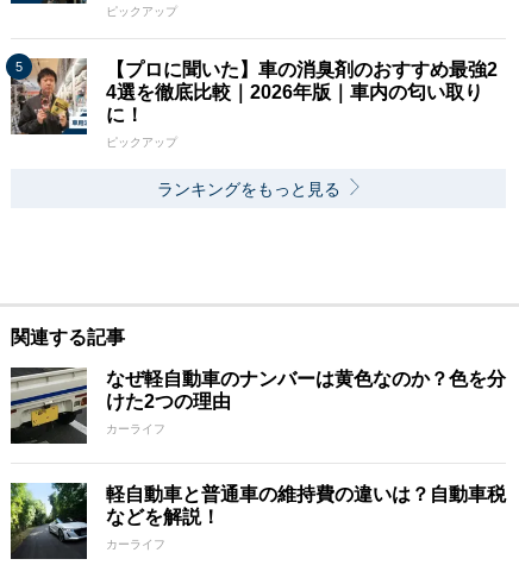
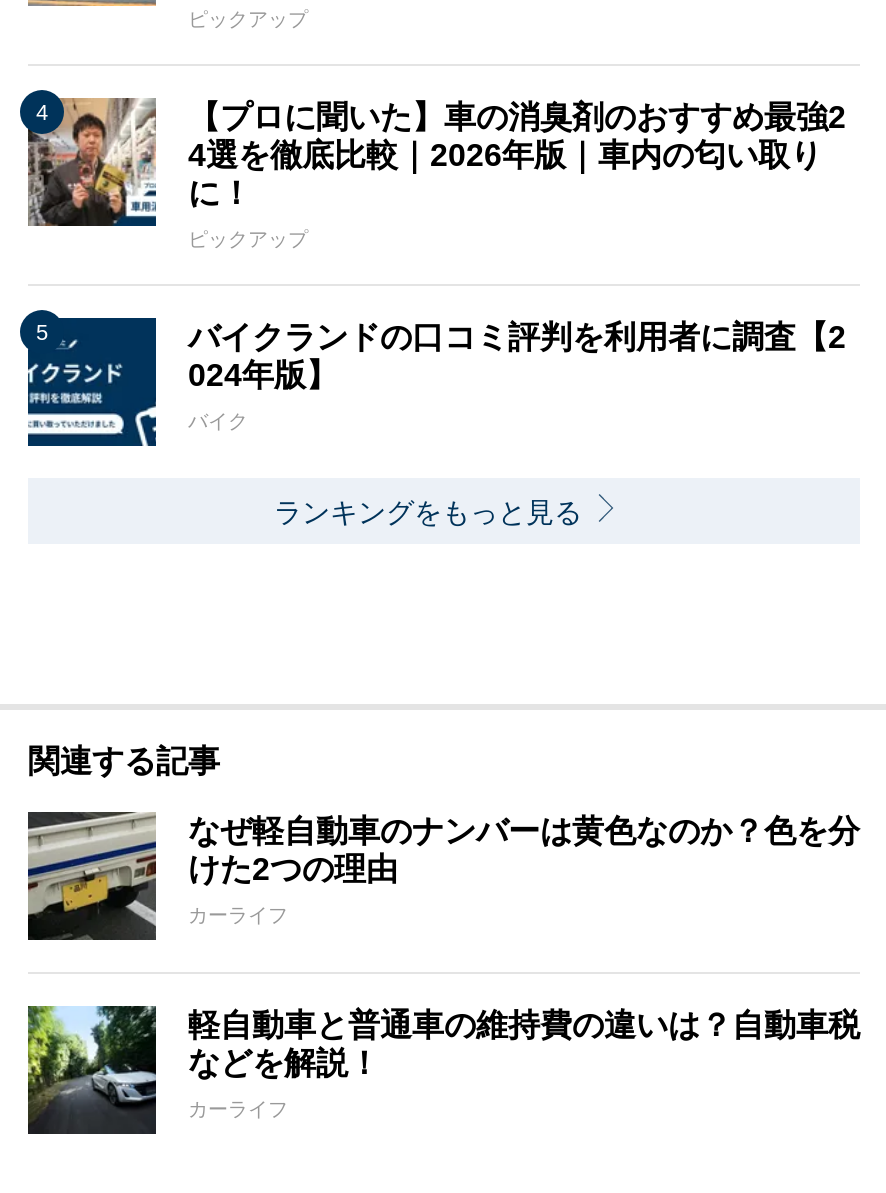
none -> [18,308,846,448] [image] | バイクランドの口コミ評判を利用者に調査【2 | 024年版】 | バイク

